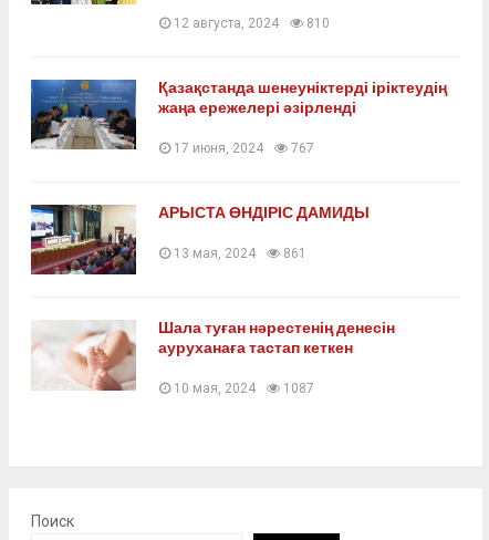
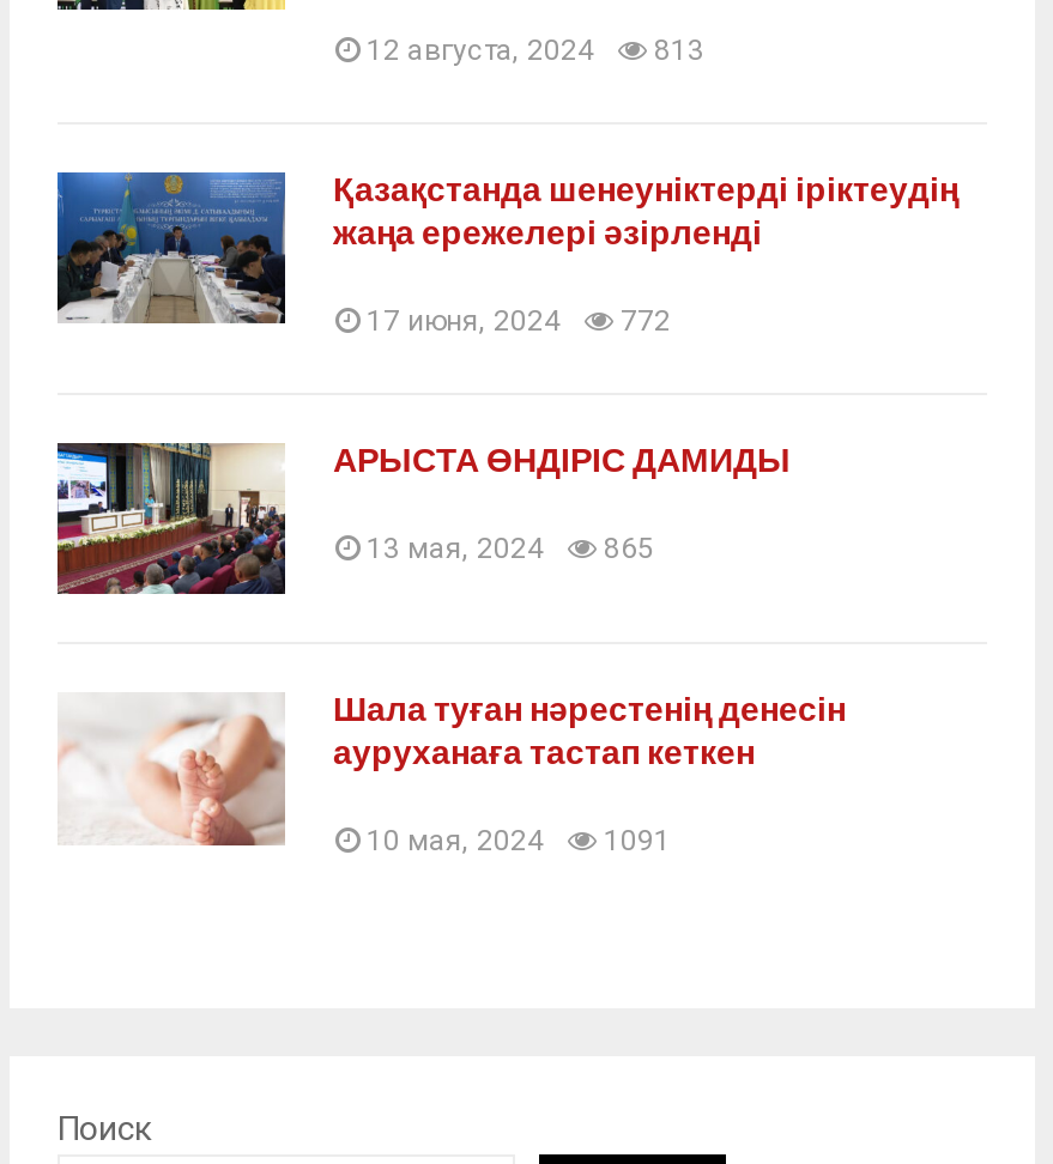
[174,16,330,31] 12 августа, 2024 810 -> [367,34,704,68] 12 августа, 2024 813
[174,141,314,156] 17 июня, 2024 767 -> [367,305,671,338] 17 июня, 2024 772
[174,246,306,261] 13 мая, 2024 861 -> [367,532,654,566] 13 мая, 2024 865
[174,381,314,397] 10 мая, 2024 1087 -> [367,825,671,859] 10 мая, 2024 1091

